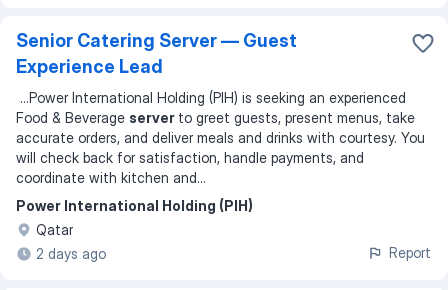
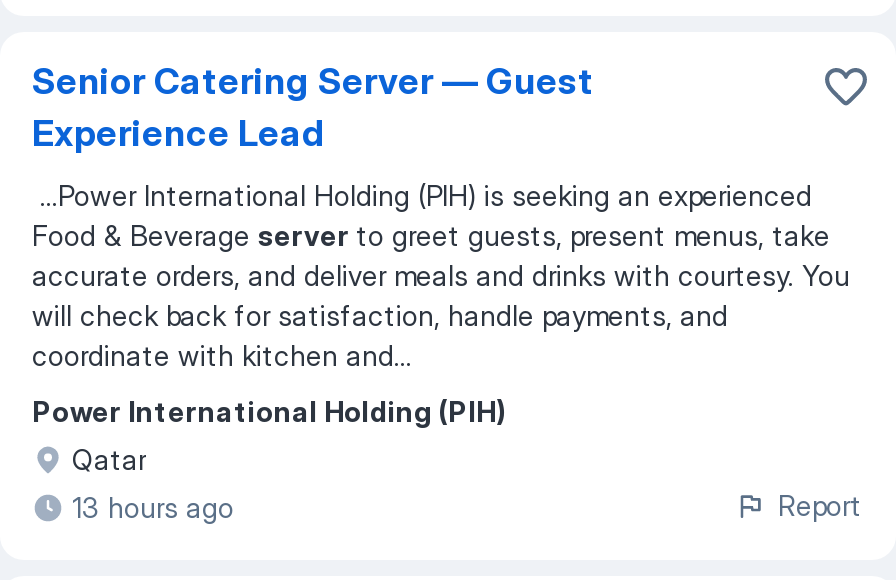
[36,245,106,262] 2 days ago -> [72,490,234,524] 13 hours ago

